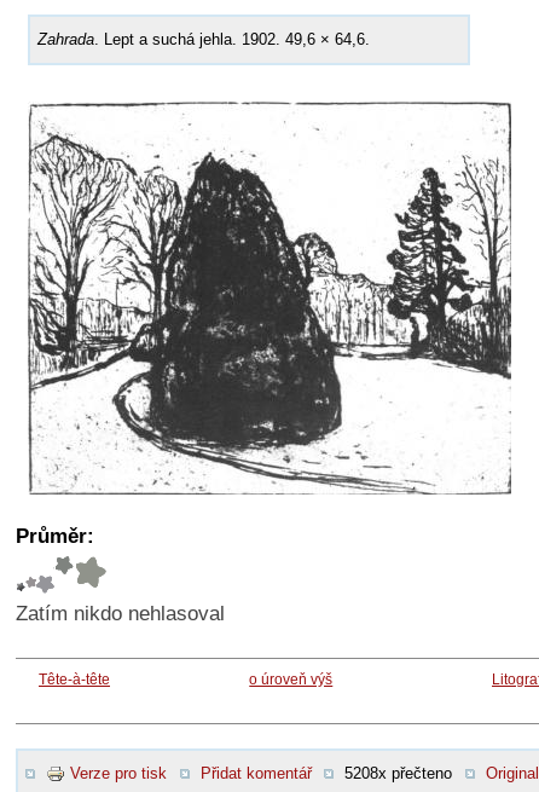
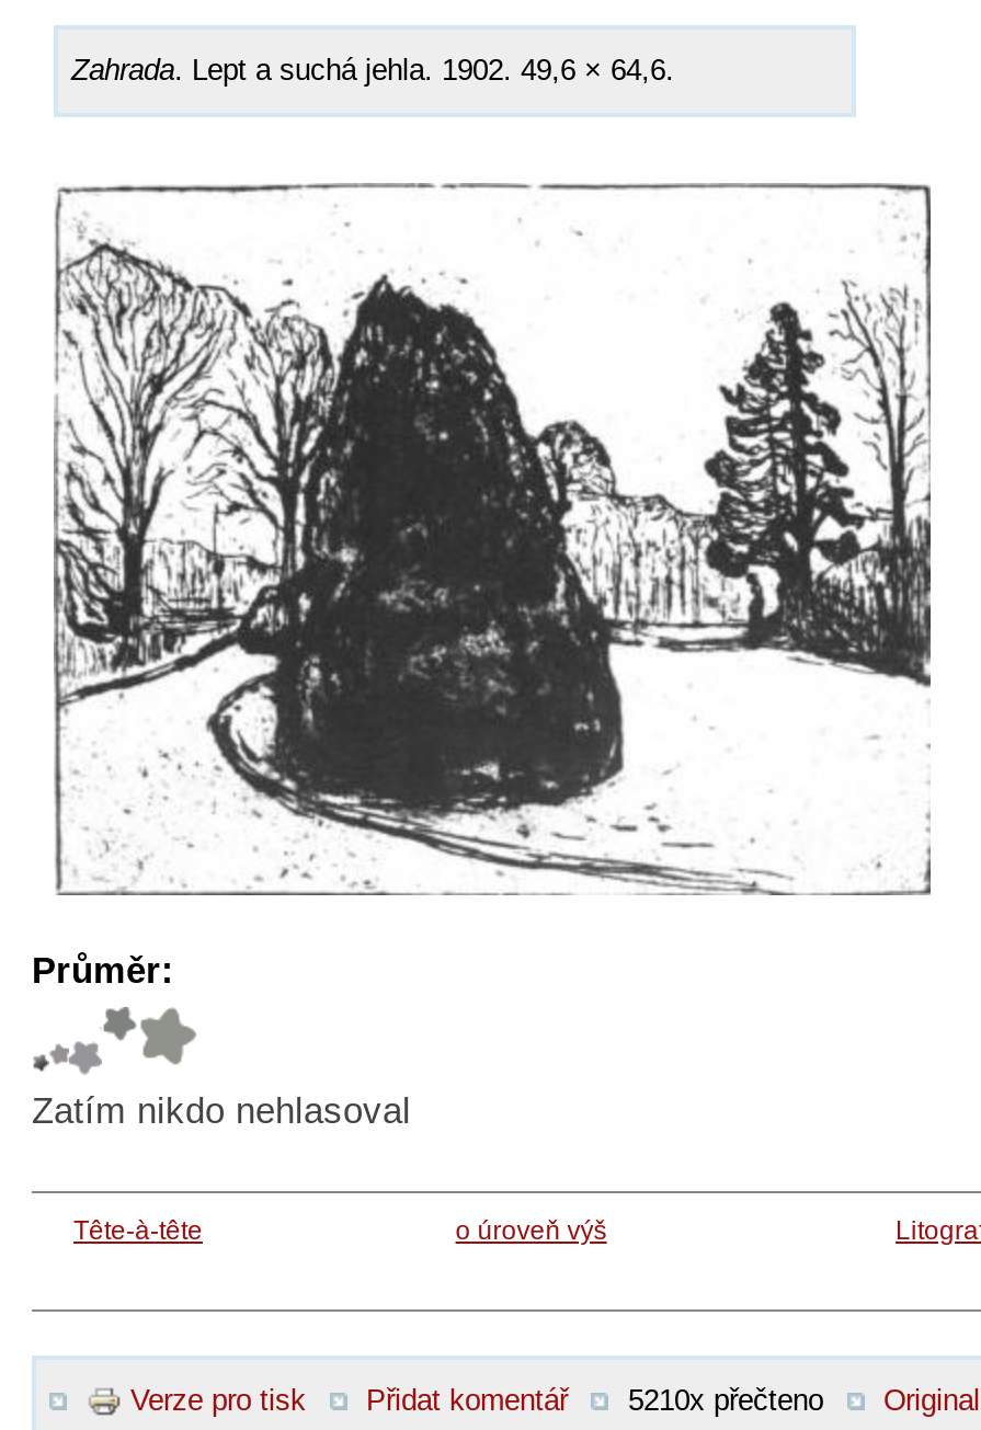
[70,764,538,782] Verze pro tisk Přidat komentář 5208x přečteno Original -> [130,1383,980,1416] Verze pro tisk Přidat komentář 5210x přečteno Original

